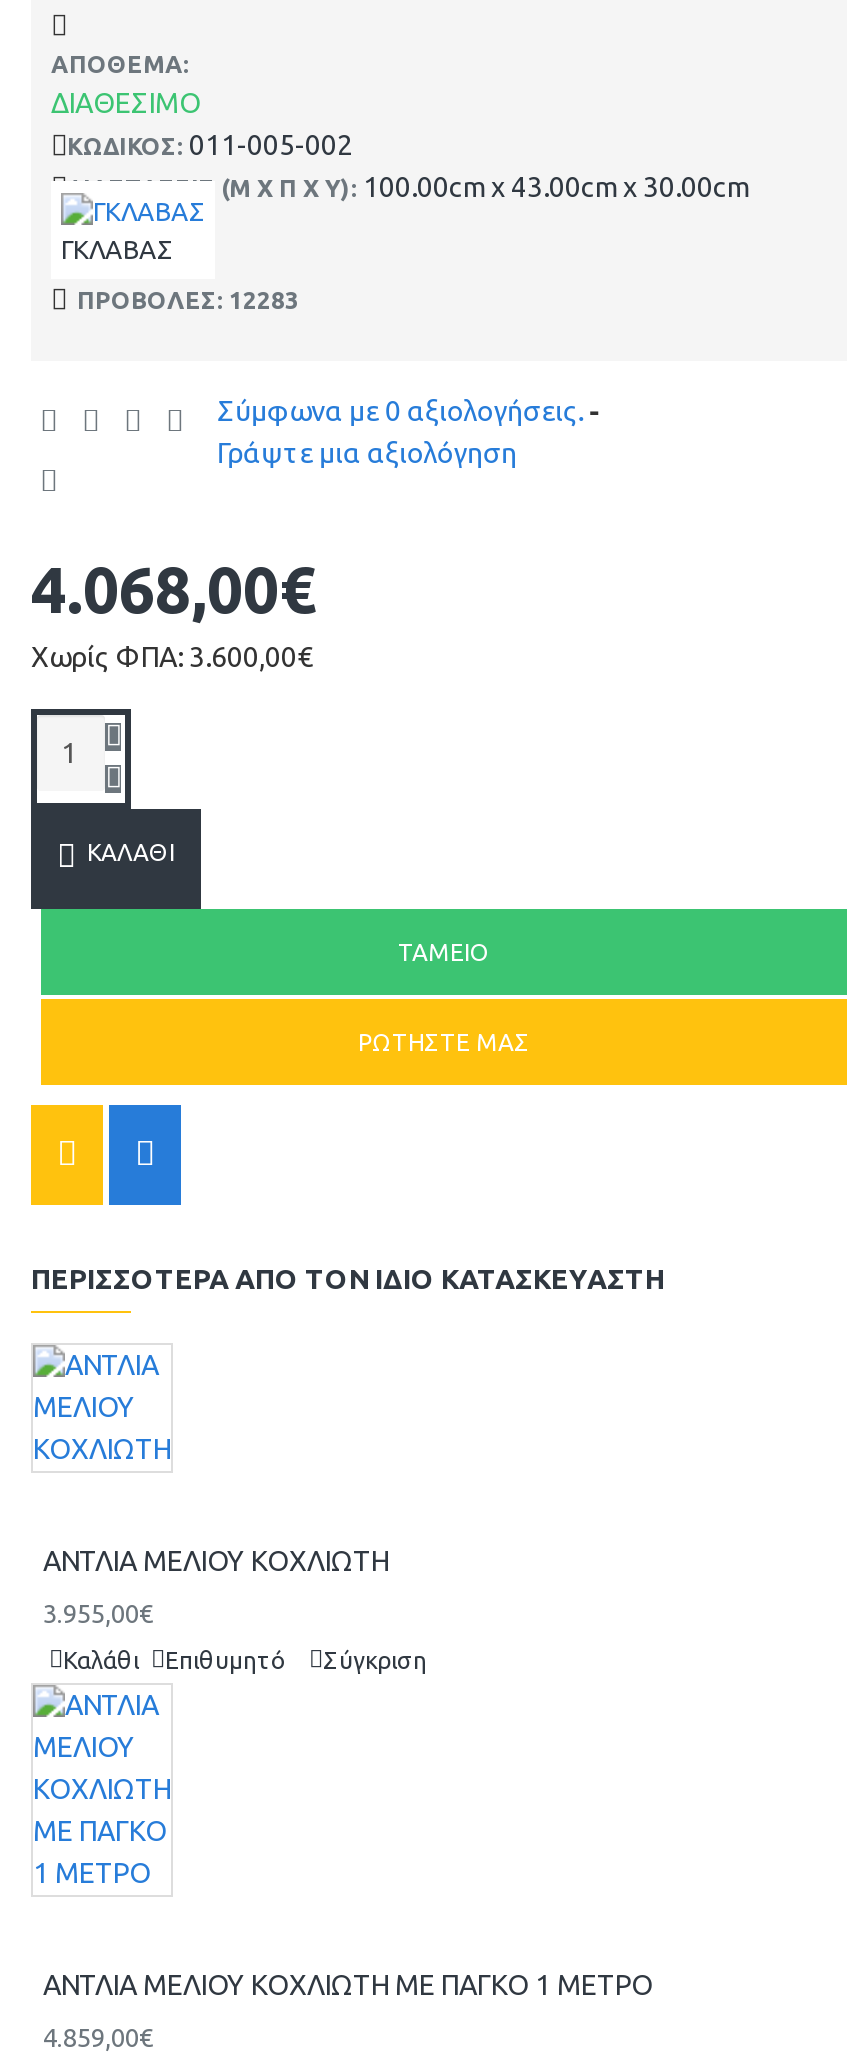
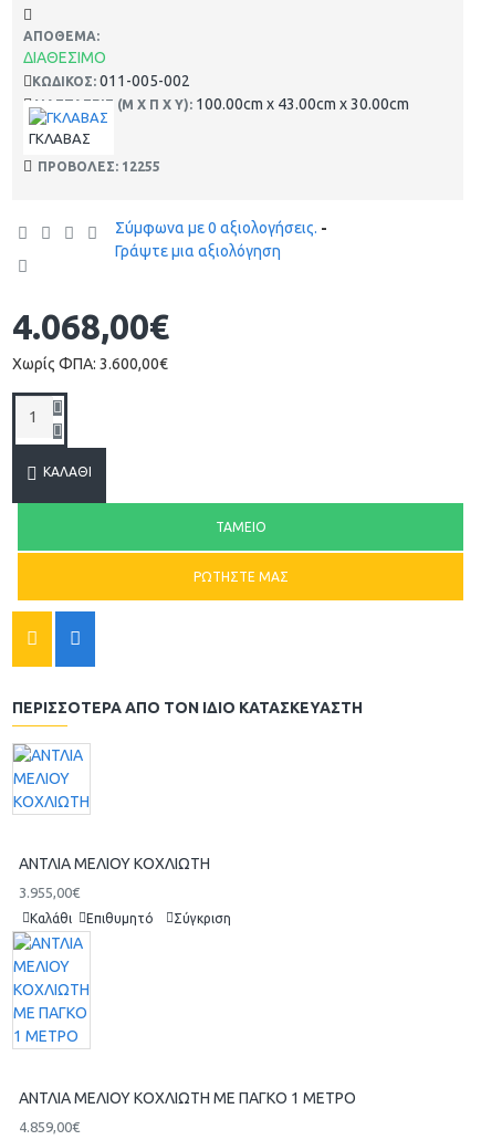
[77,287,299,313] ΠΡΟΒΟΛΕΣ: 12283 -> [38,159,160,173] ΠΡΟΒΟΛΕΣ: 12255

